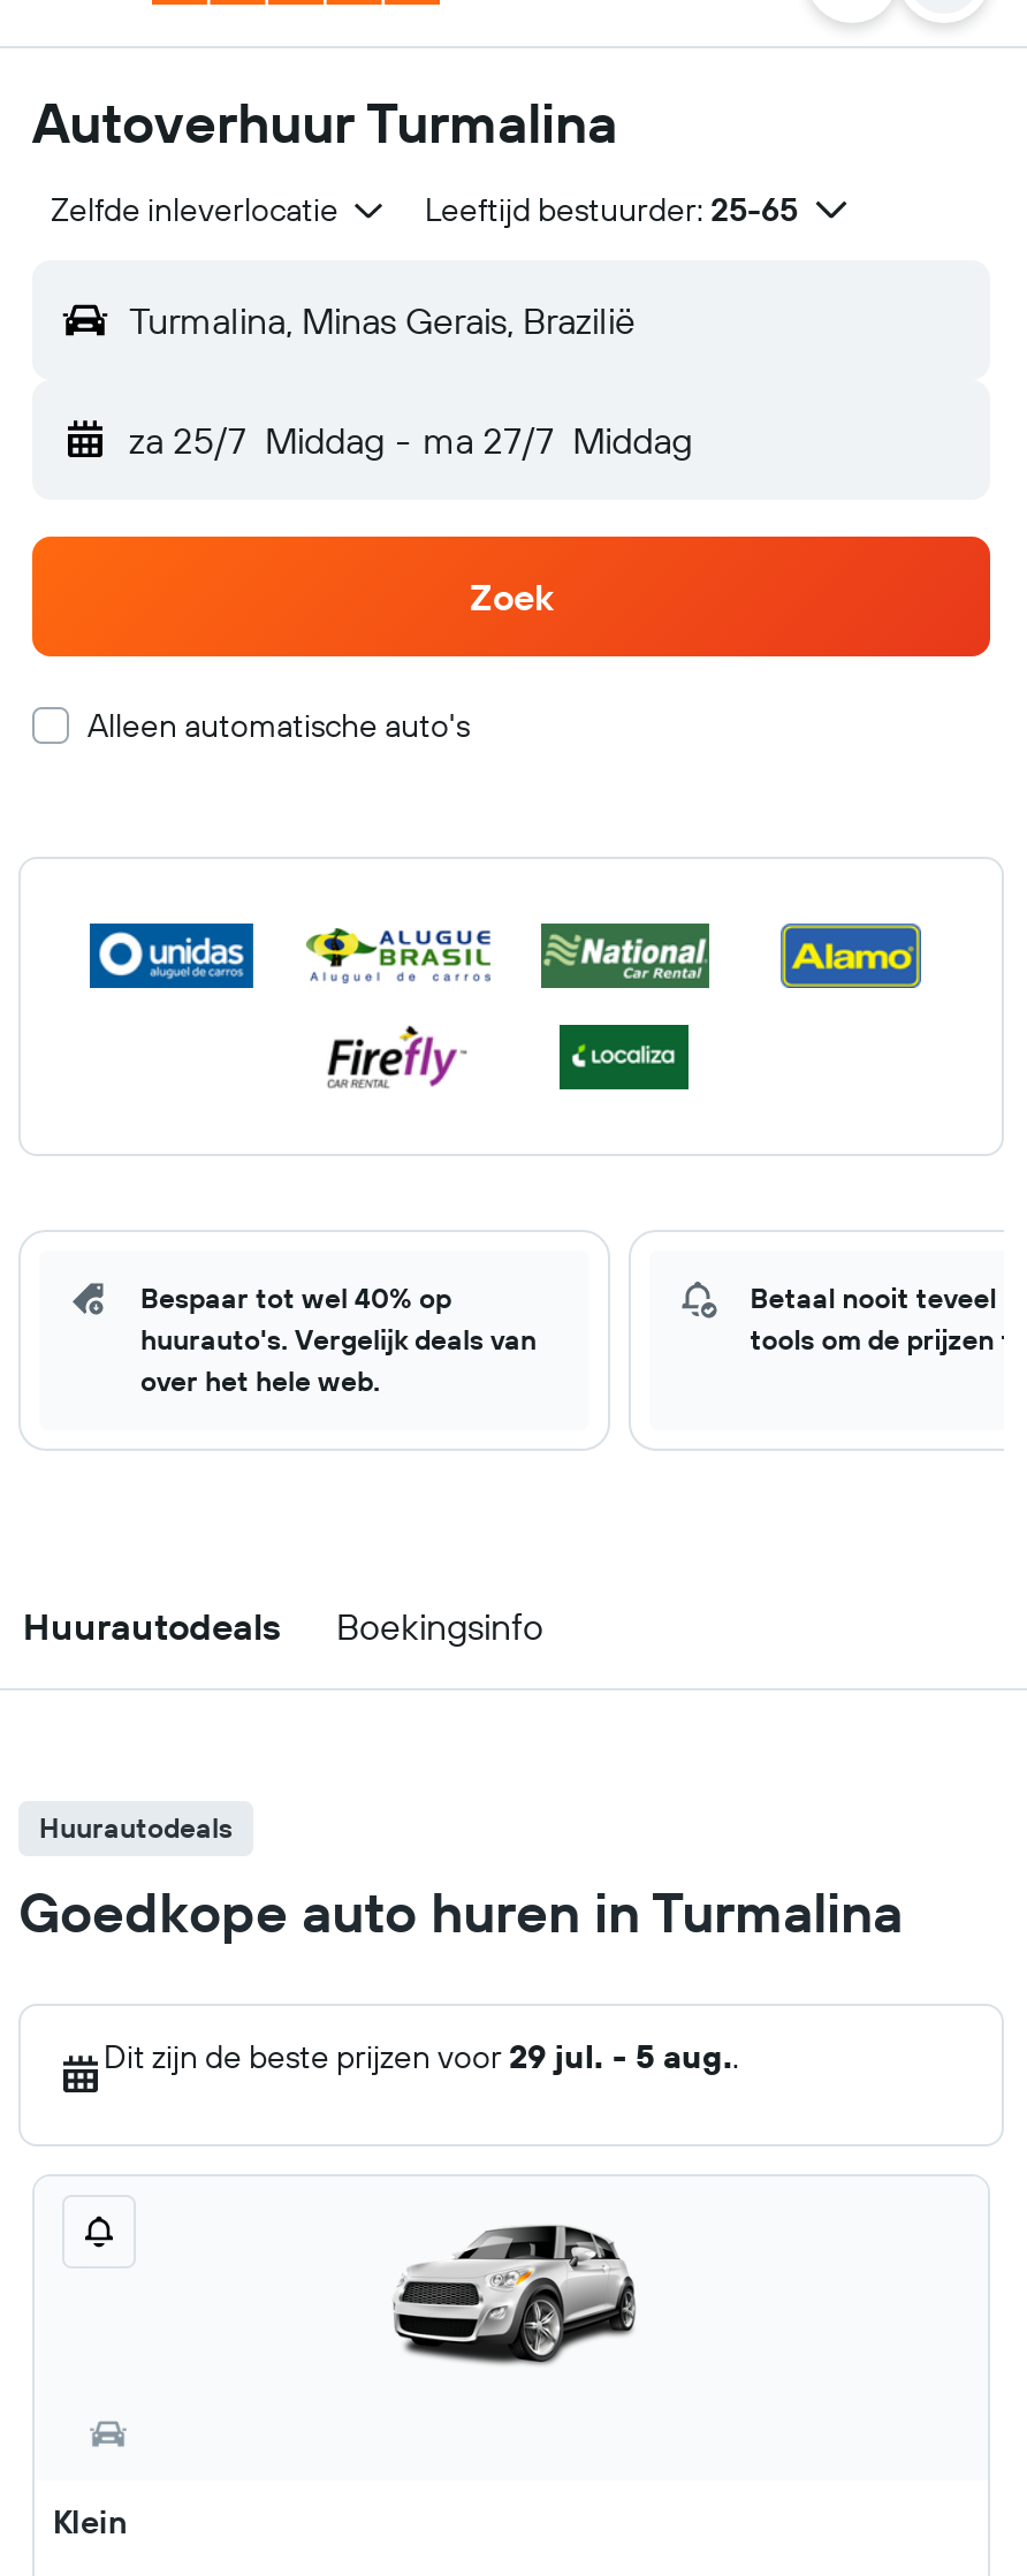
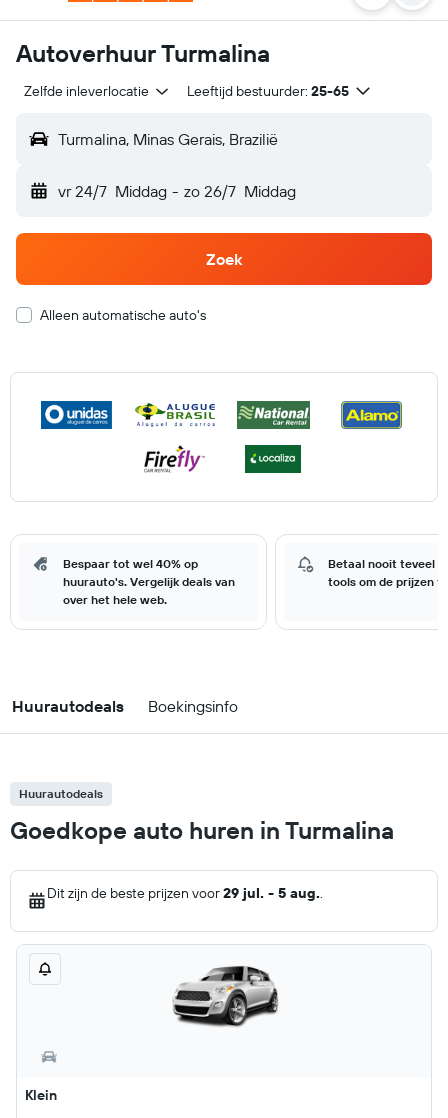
[129,417,692,463] za 25/7 Middag - ma 27/7 Middag -> [58,181,296,201] vr 24/7 Middag - zo 26/7 Middag

